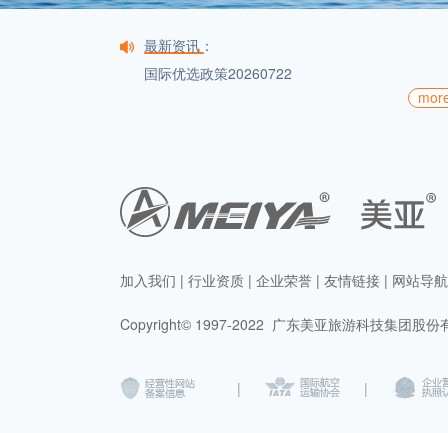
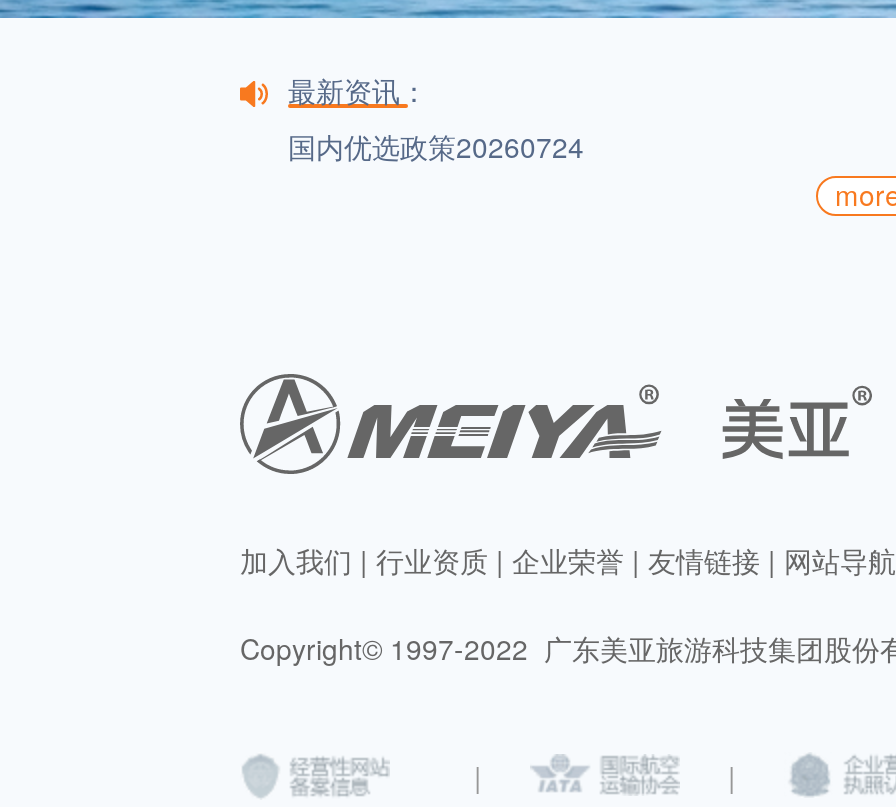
[144,63,292,83] 国际优选政策20260722 -> [288,126,584,166] 国内优选政策20260724

